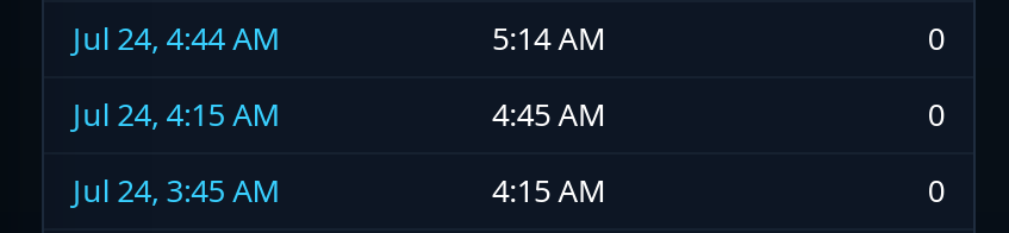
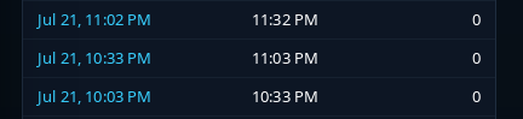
[73,17,607,60] Jul 24, 4:44 AM | 5:14 AM -> [38,9,319,30] Jul 21, 11:02 PM | 11:32 PM
[73,93,607,136] Jul 24, 4:15 AM | 4:45 AM -> [38,47,319,69] Jul 21, 10:33 PM | 11:03 PM
[73,169,607,212] Jul 24, 3:45 AM | 4:15 AM -> [38,85,319,107] Jul 21, 10:03 PM | 10:33 PM

